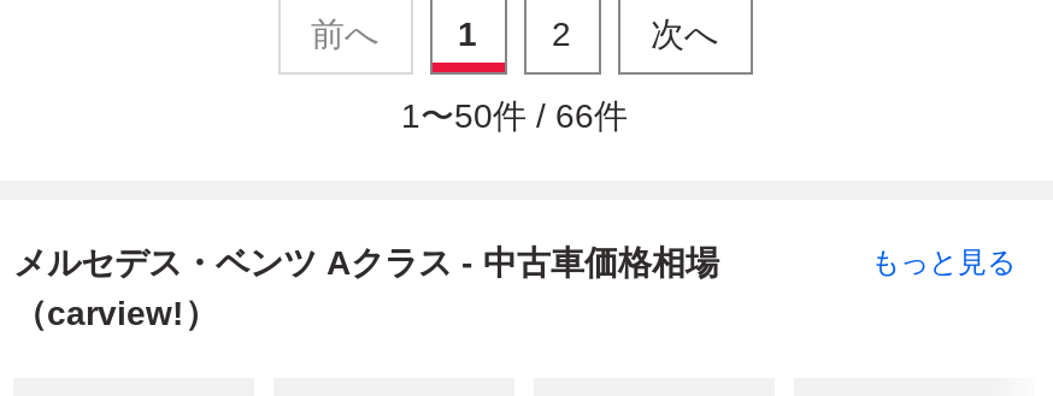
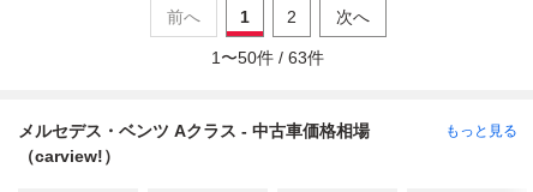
[401,96,628,134] 1〜50件 / 66件 -> [211,48,324,67] 1〜50件 / 63件

